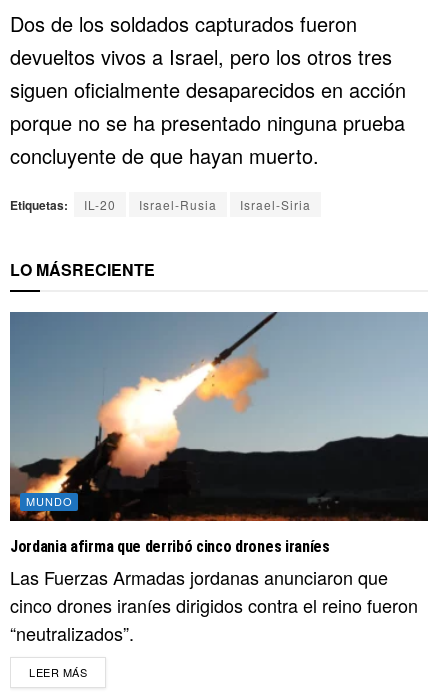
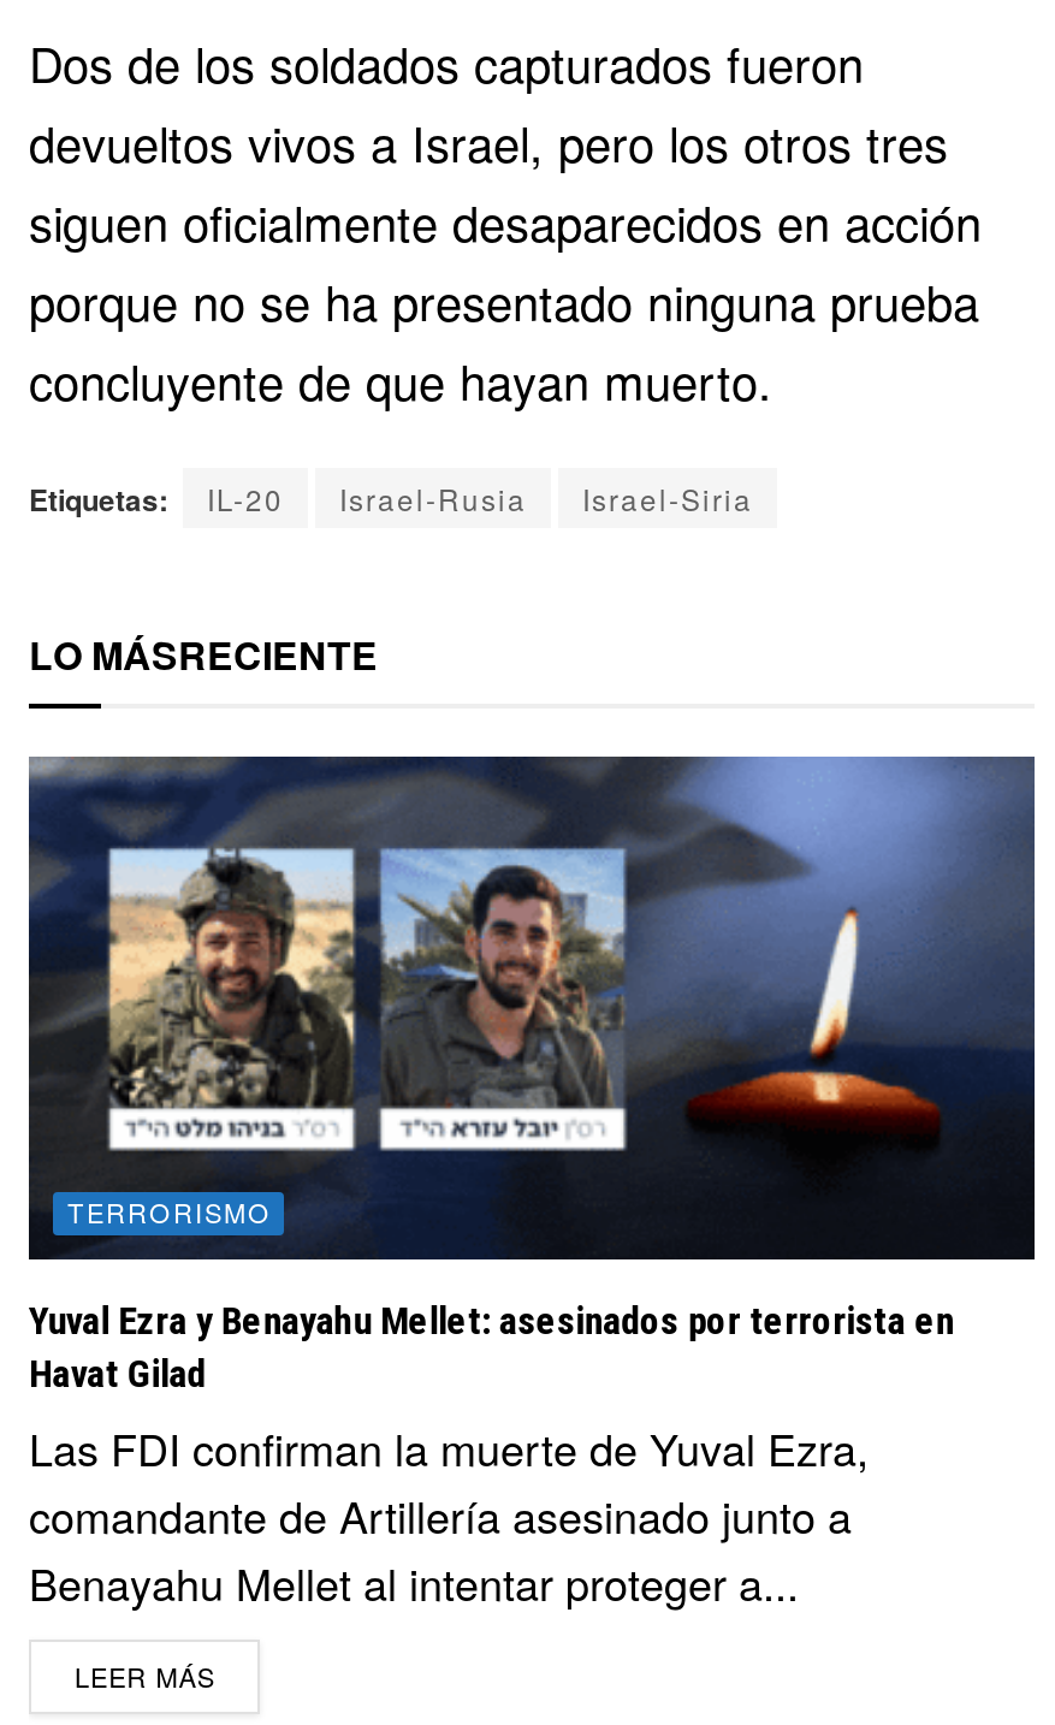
[9,311,428,509] [image] | MUNDO -> [26,754,1035,1262] [image] | TERRORISMO
[10,537,418,646] Jordania afirma que derribó cinco drones iraníes | Las Fuerzas Armadas jordanas anunciaron que | cinco drones iraníes dirigidos contra el reino fueron | “neutralizados”. -> [29,1297,954,1613] Yuval Ezra y Benayahu Mellet: asesinados por terrorista en | Havat Gilad | Las FDI confirman la muerte de Yuval Ezra, | comandante de Artillería asesinado junto a | Benayahu Mellet al intentar proteger a...

